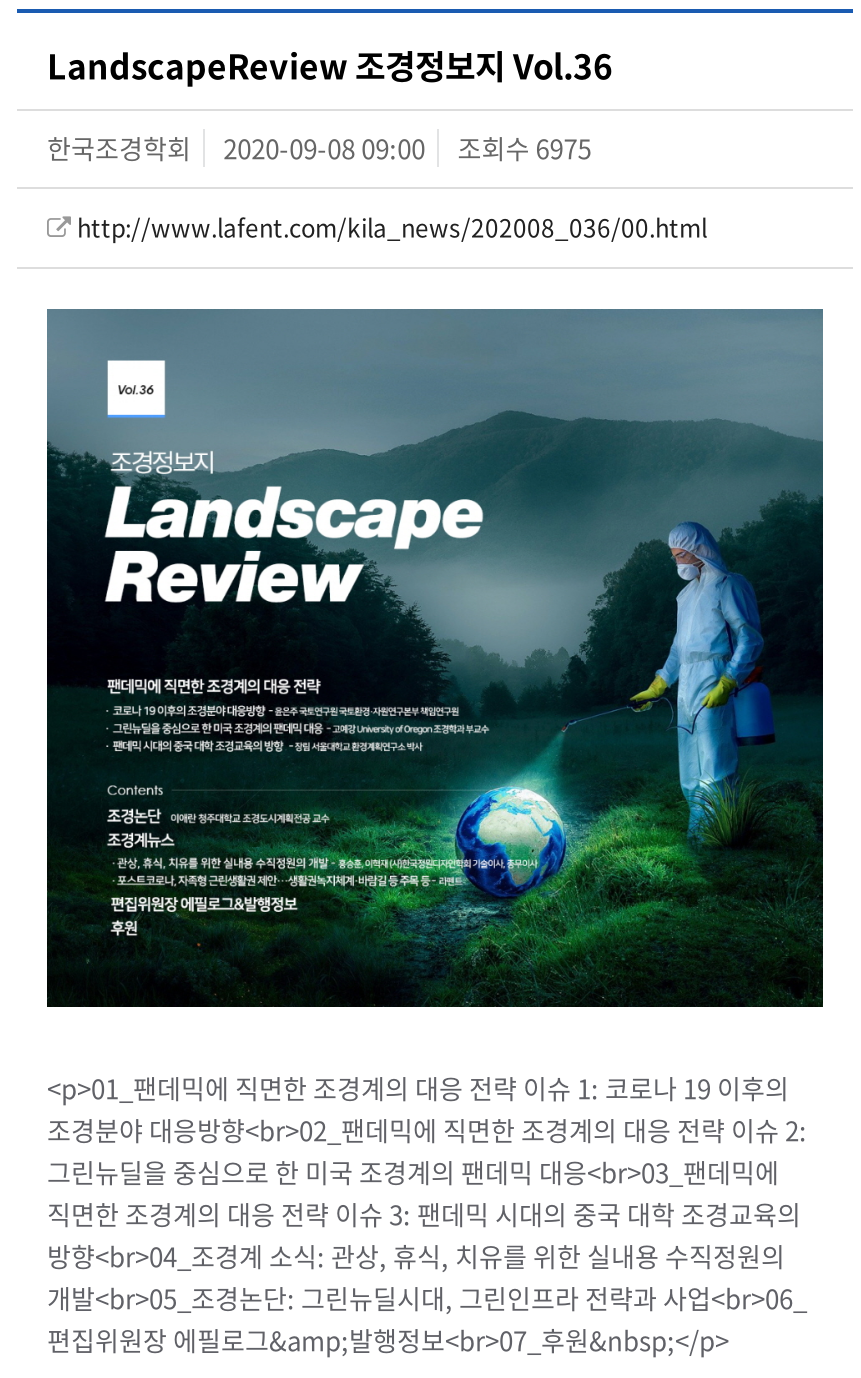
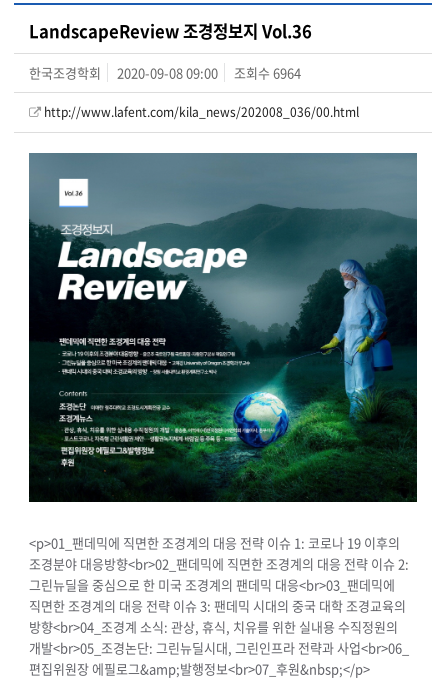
[47,129,591,167] 한국조경학회 2020-09-08 09:00 조회수 6975 -> [29,63,301,82] 한국조경학회 2020-09-08 09:00 조회수 6964

